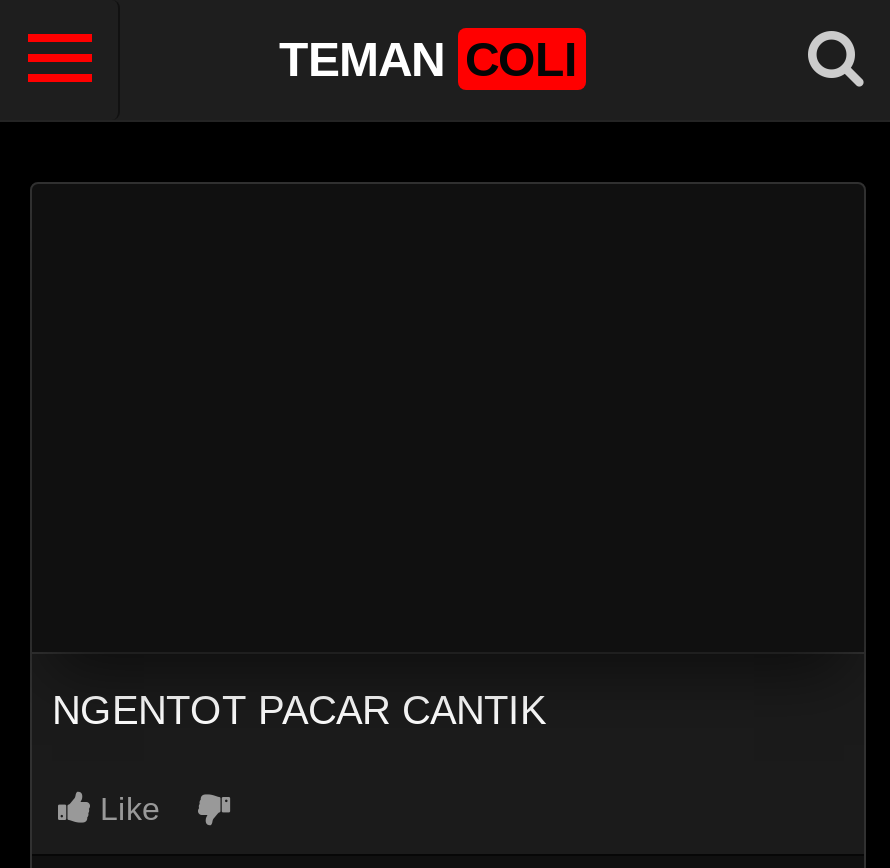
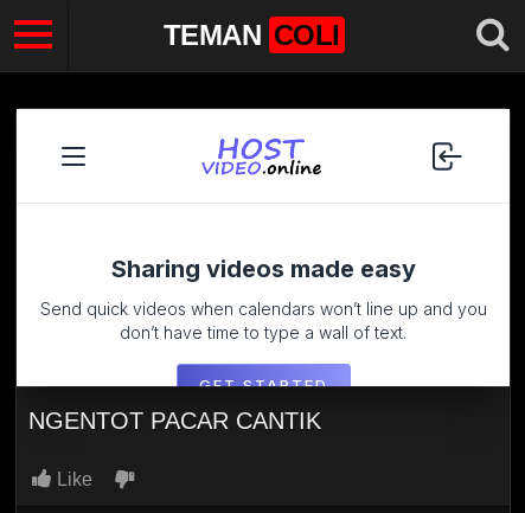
none -> [15,108,511,387] [image]

